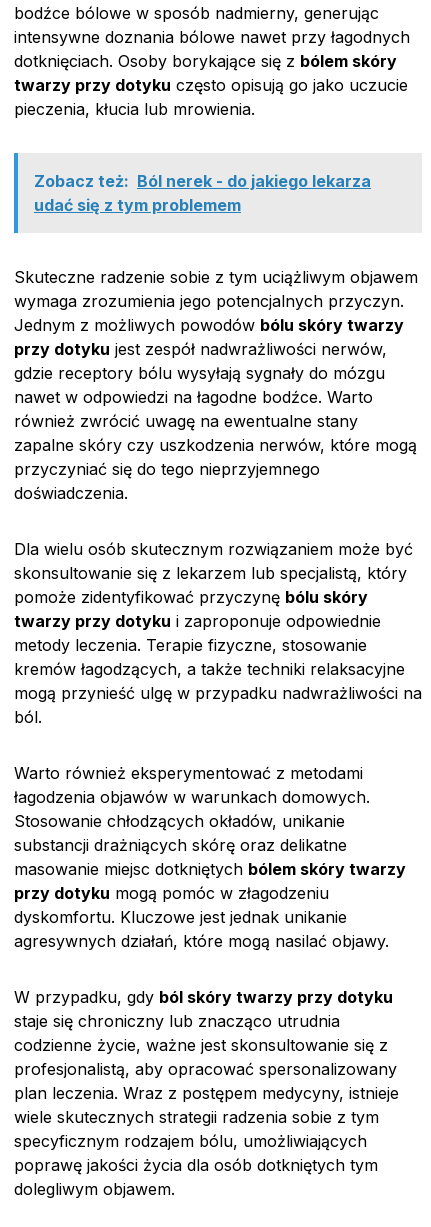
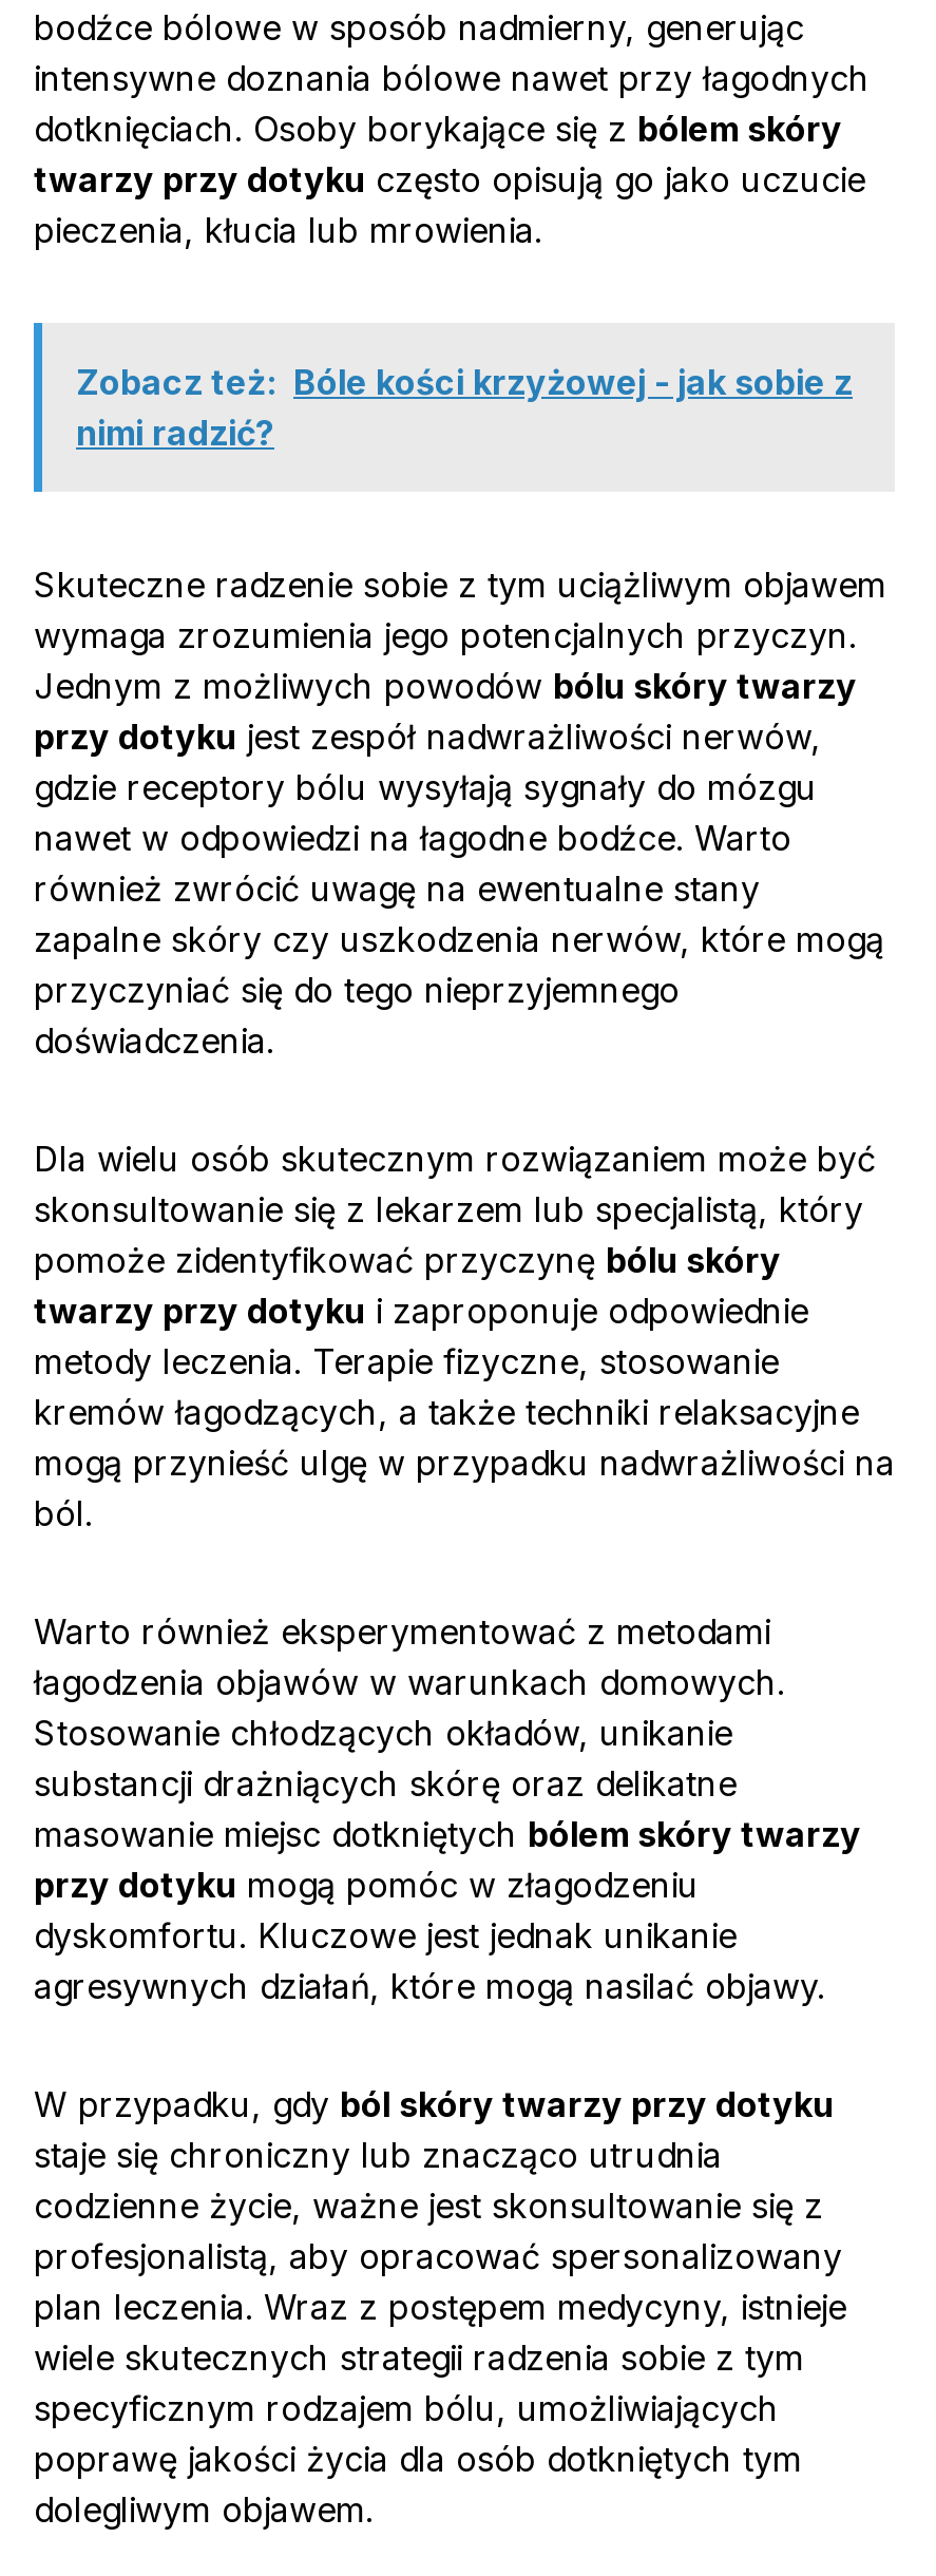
[34,171,371,215] Zobacz też: Ból nerek - do jakiego lekarza | udać się z tym problemem -> [76,360,853,453] Zobacz też: Bóle kości krzyżowej - jak sobie z | nimi radzić?

